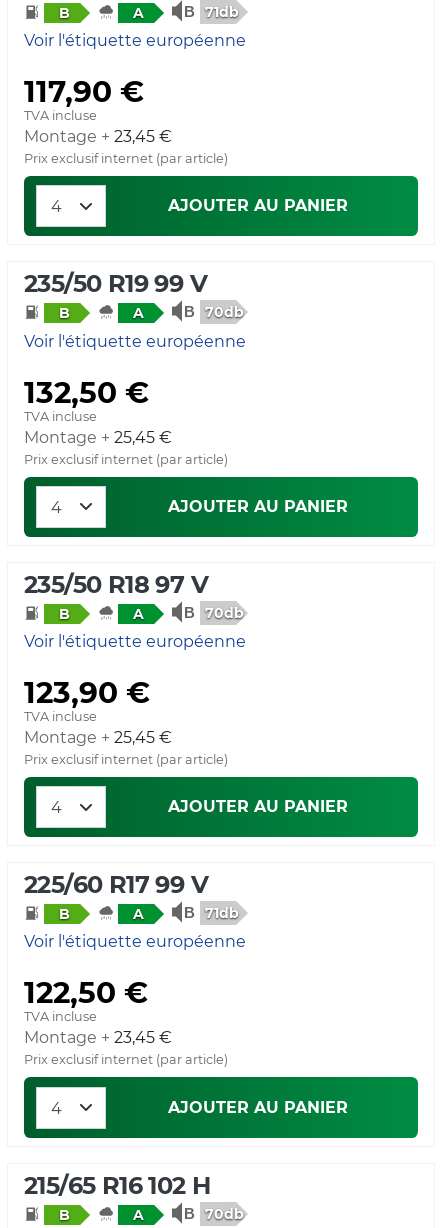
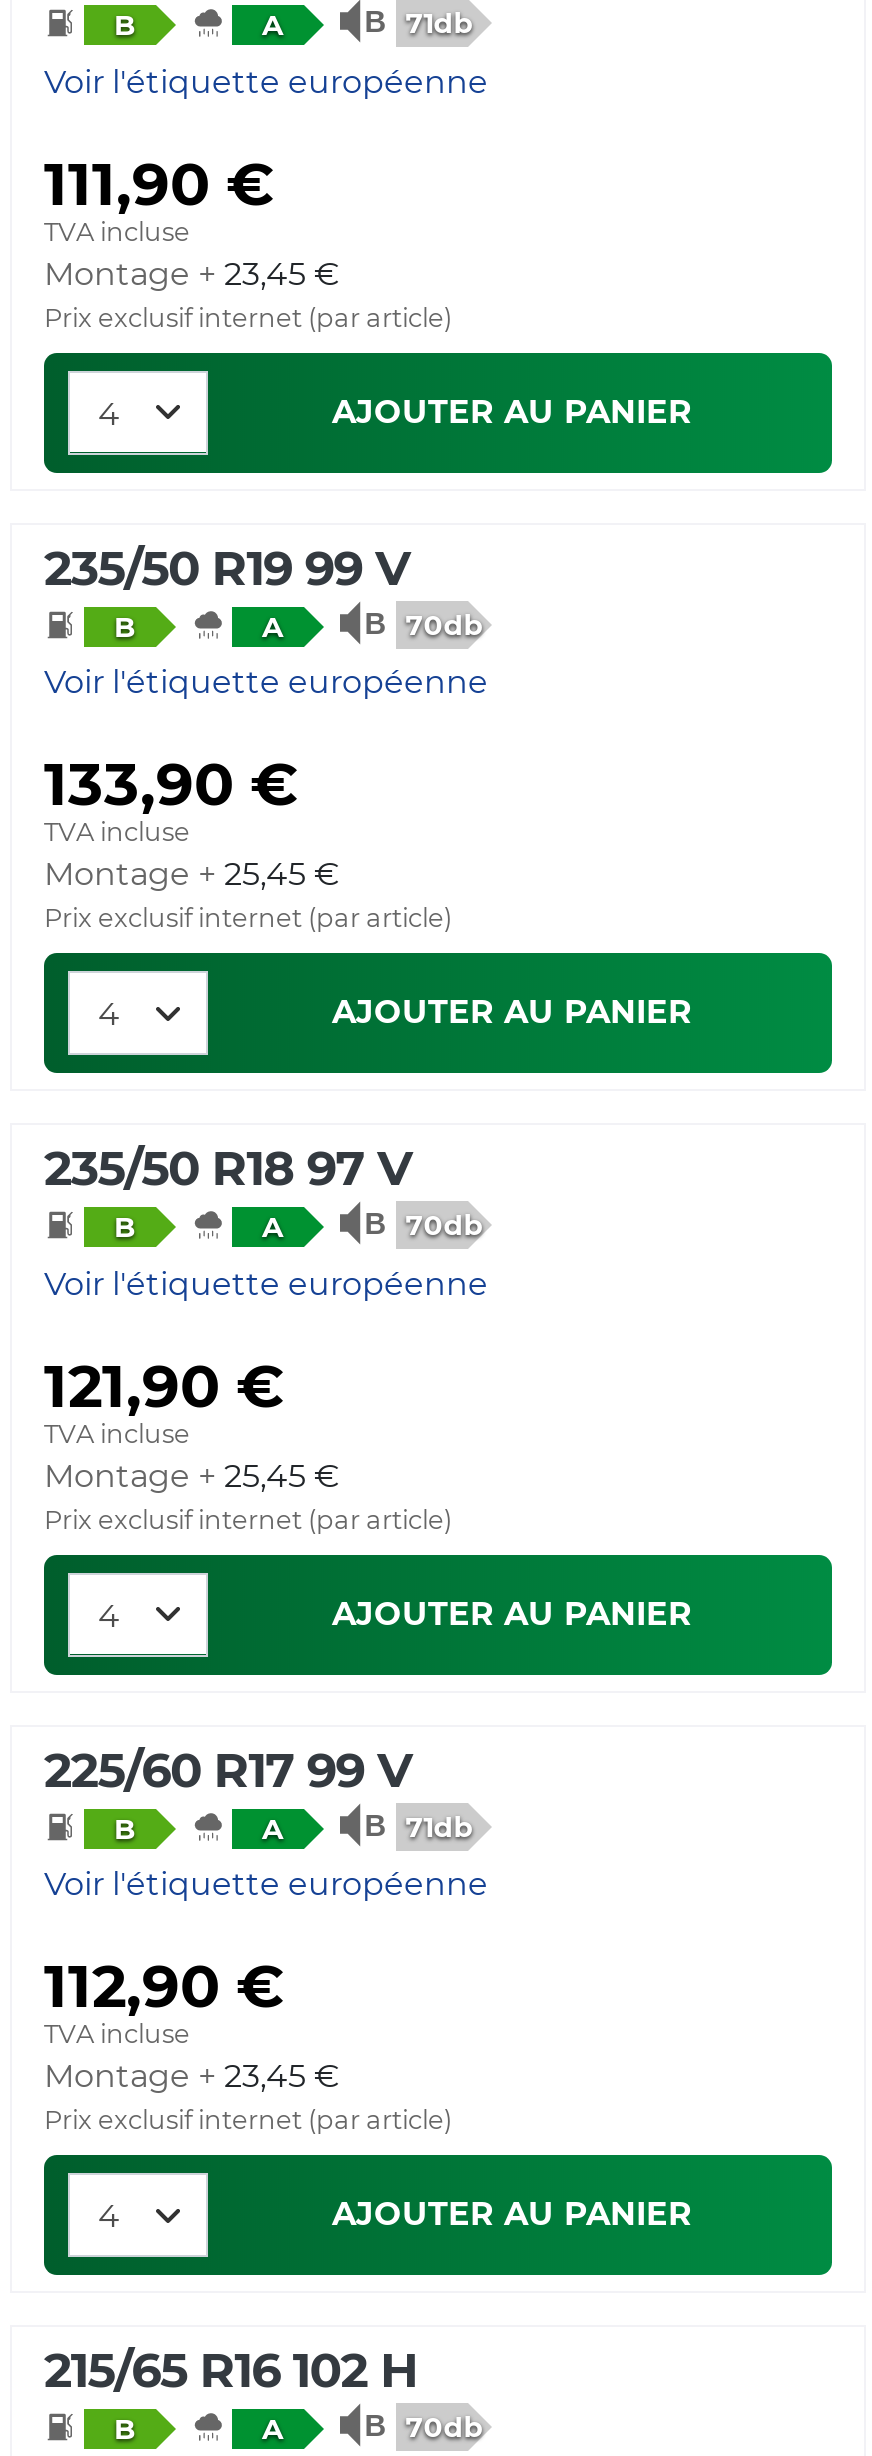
[24,73,144,109] 117,90 € -> [44,146,274,218] 111,90 €
[24,374,149,410] 132,50 € -> [44,747,298,819] 133,90 €
[24,674,150,710] 123,90 € -> [44,1348,284,1420] 121,90 €
[24,974,148,1010] 122,50 € -> [44,1949,284,2021] 112,90 €

